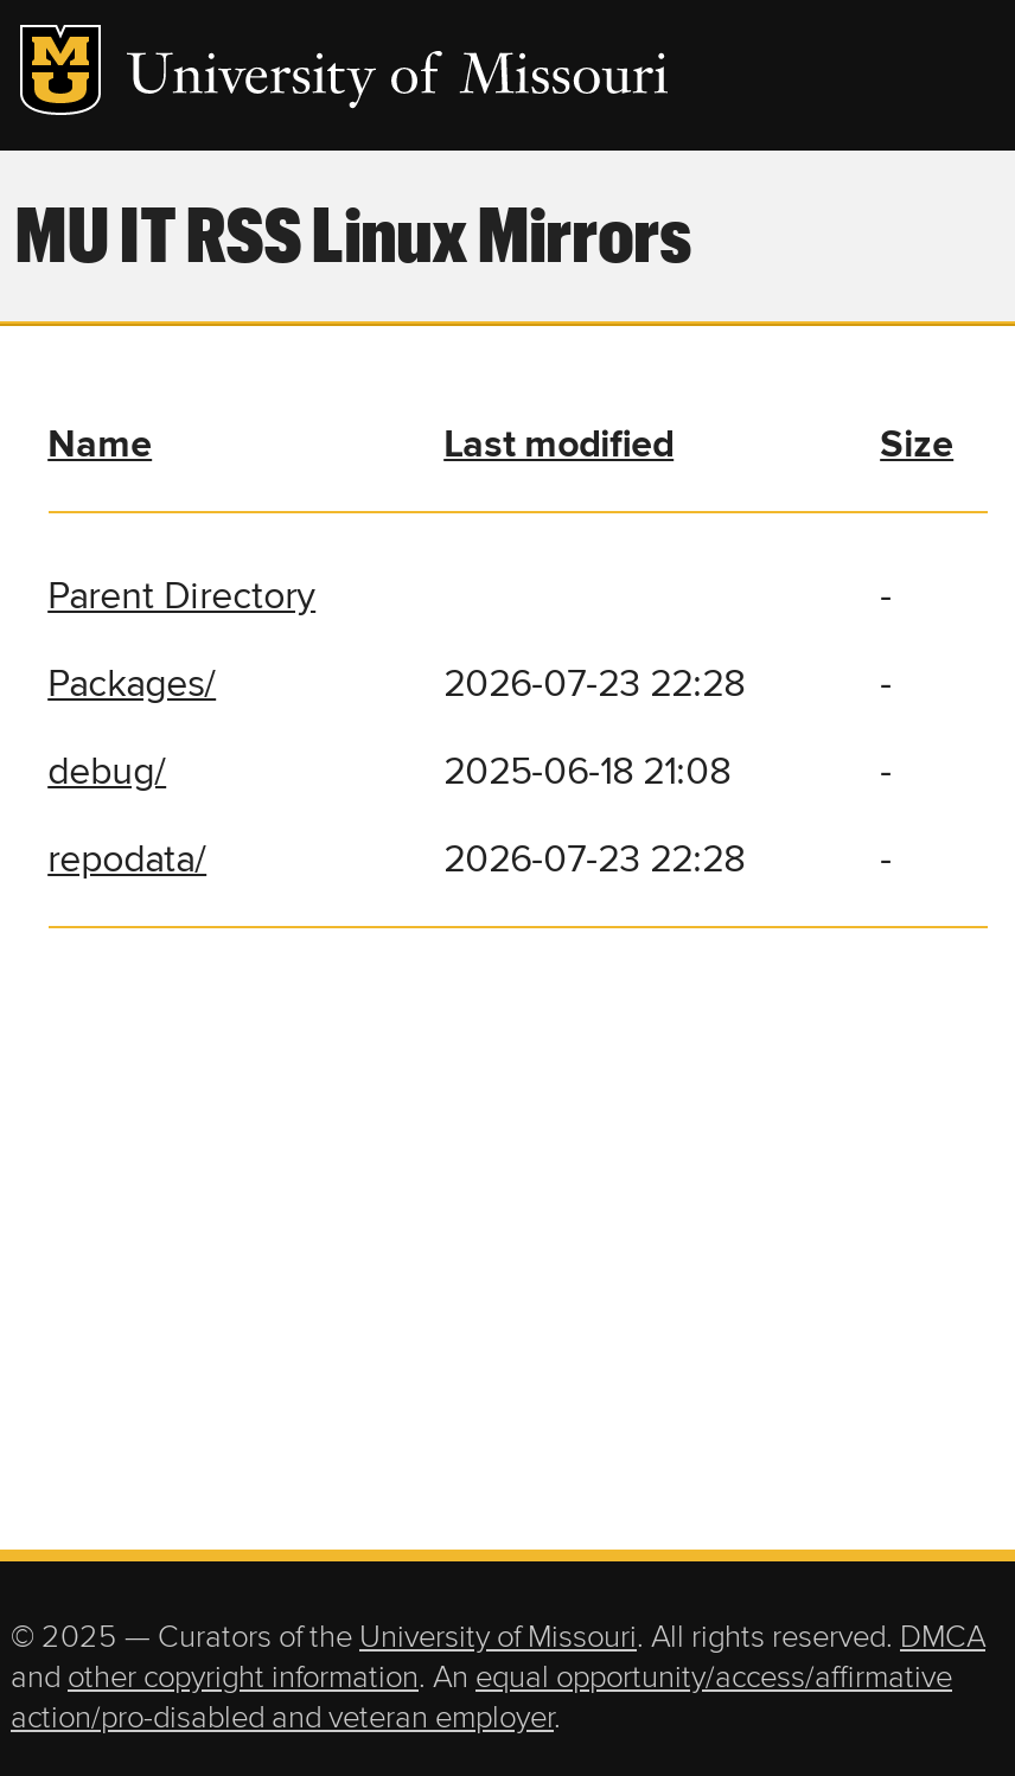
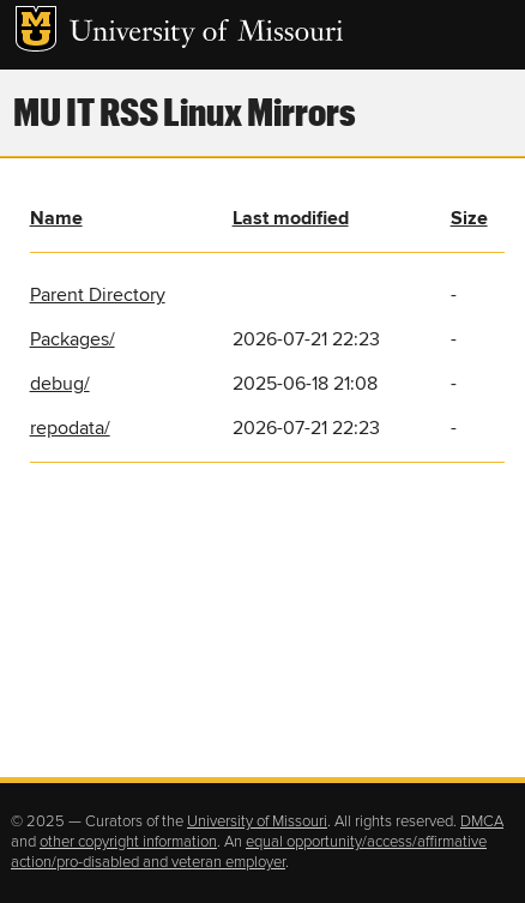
[444,661,745,708] 2026-07-23 22:28 -> [232,328,379,352] 2026-07-21 22:23
[444,836,745,884] 2026-07-23 22:28 -> [232,416,379,440] 2026-07-21 22:23

